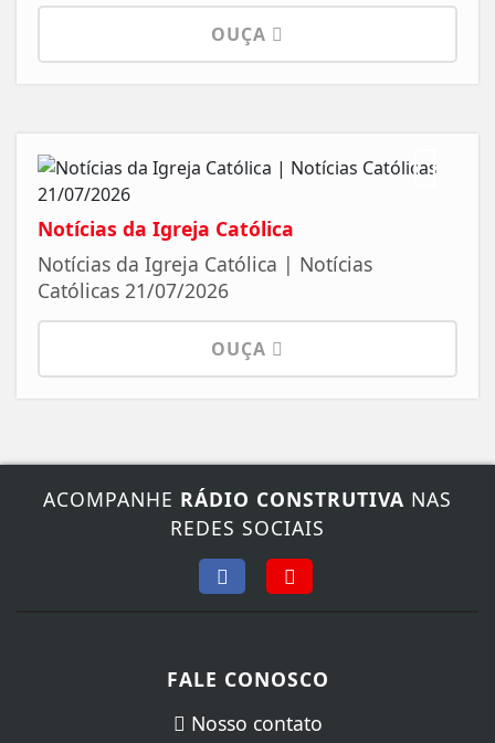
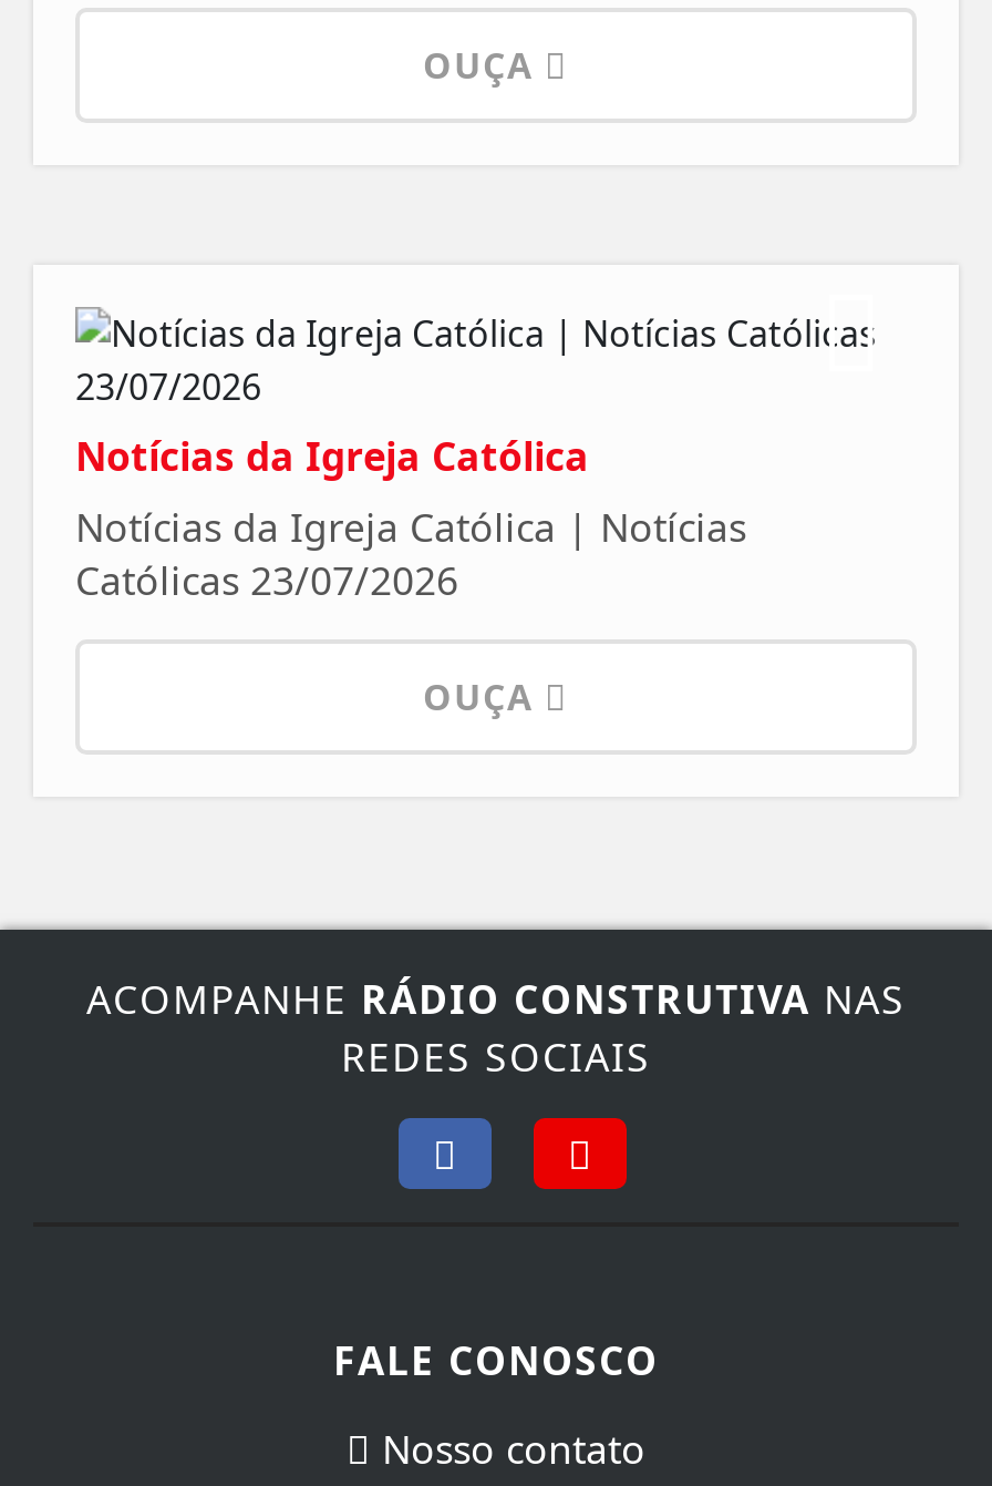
[38,278,229,304] Católicas 21/07/2026 -> [75,554,458,607] Católicas 23/07/2026

